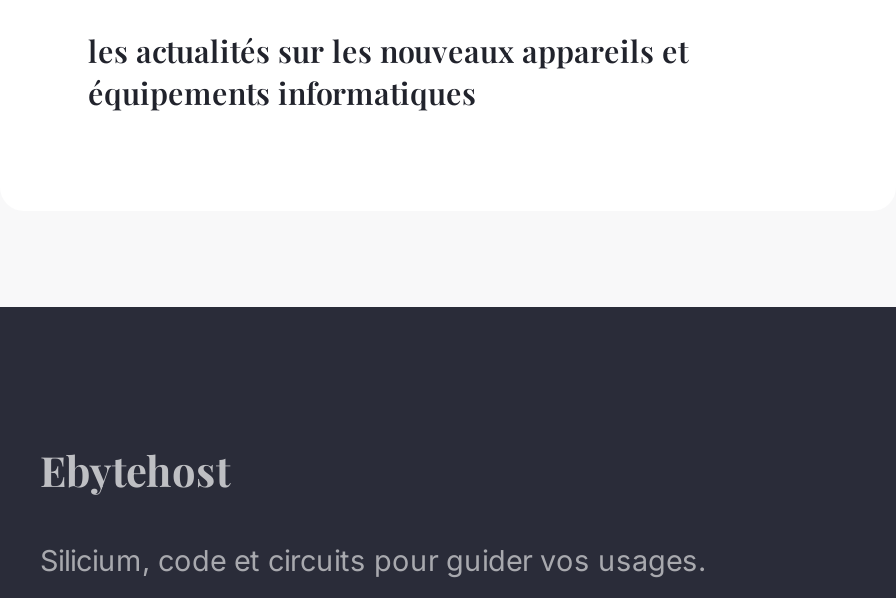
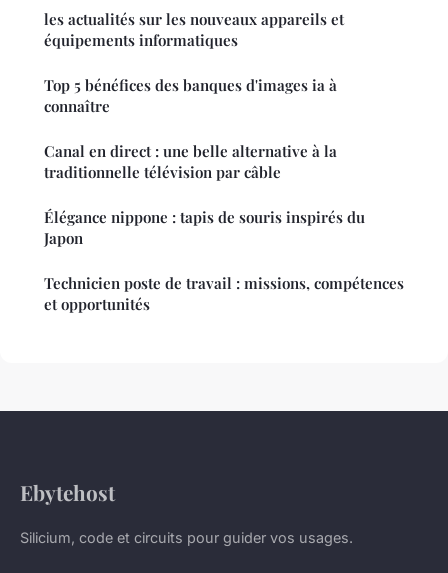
none -> [44,75,404,314] Top 5 bénéfices des banques d'images ia à | connaître | Canal en direct : une belle alternative à la | traditionnelle télévision par câble | Élégance nippone : tapis de souris inspirés du | Japon | Technicien poste de travail : missions, compétences | et opportunités

